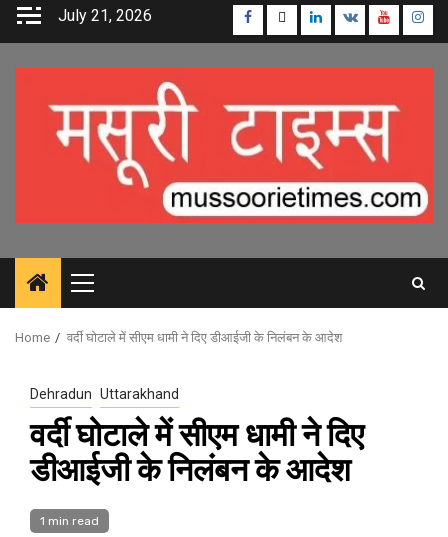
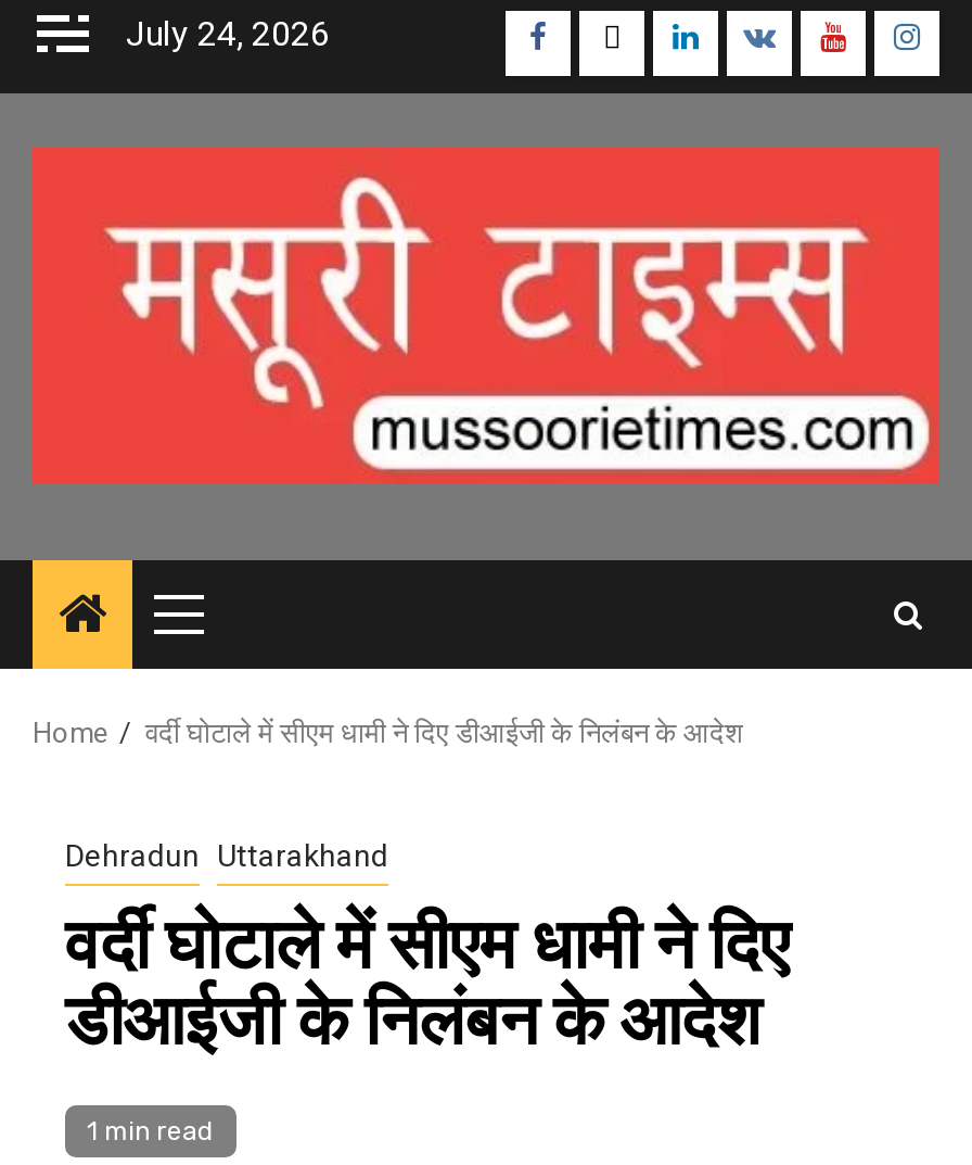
[58,6,152,25] July 21, 2026 -> [126,13,330,54] July 24, 2026

